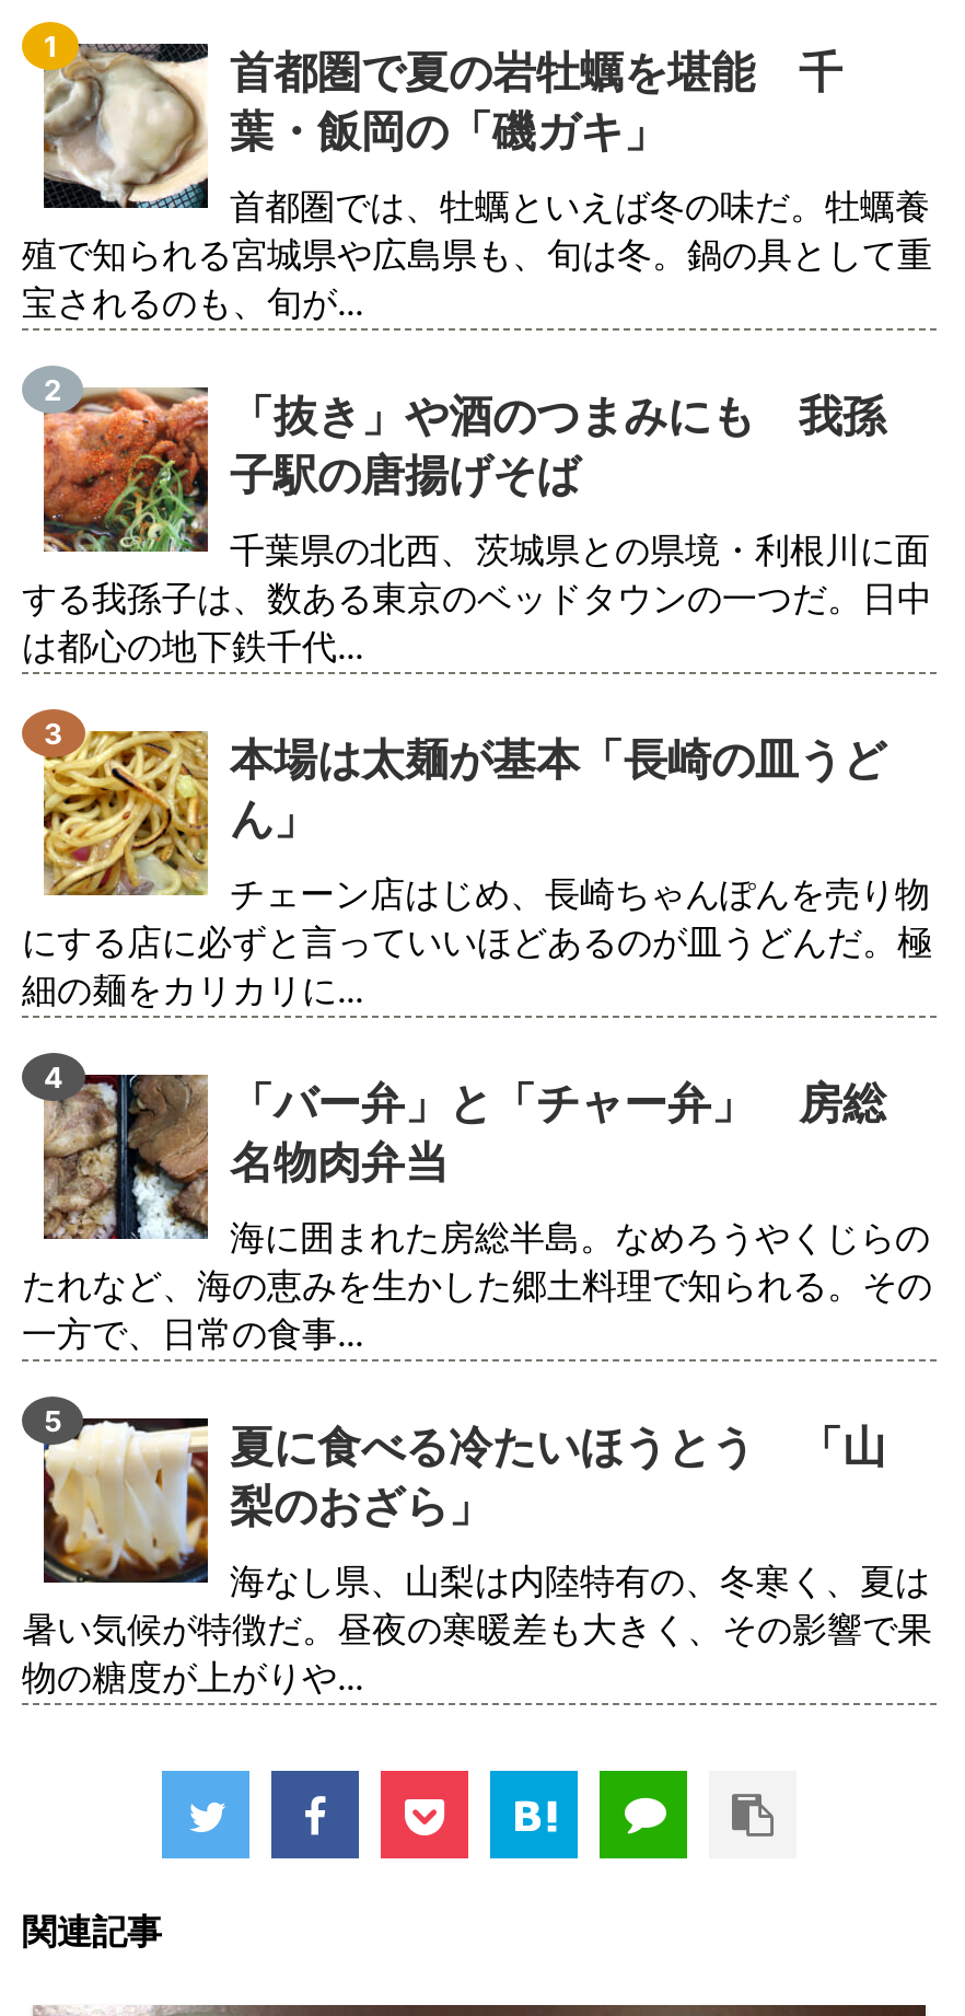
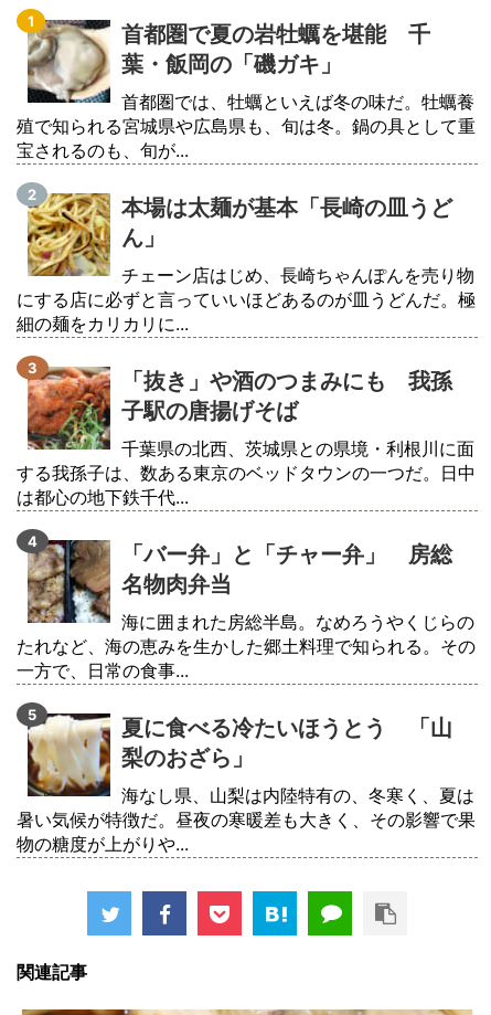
moved [22,387,932,668] -> [17,367,476,508]: [image] | 「抜き」や酒のつまみにも 我孫 | 子駅の唐揚げそば | 千葉県の北西、茨城県との県境・利根川に面 | する我孫子は、数ある東京のベッドタウンの一つだ。日中 | は都心の地下鉄千代...
moved [22,709,932,1011] -> [17,182,476,335]: [image] | 本場は太麺が基本「長崎の皿うど | ん」 | チェーン店はじめ、長崎ちゃんぽんを売り物 | にする店に必ずと言っていいほどあるのが皿うどんだ。極 | 細の麺をカリカリに...

